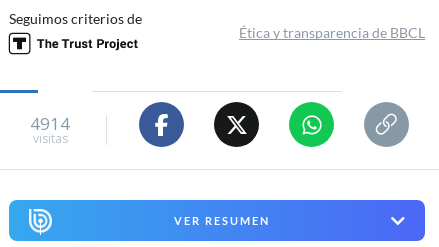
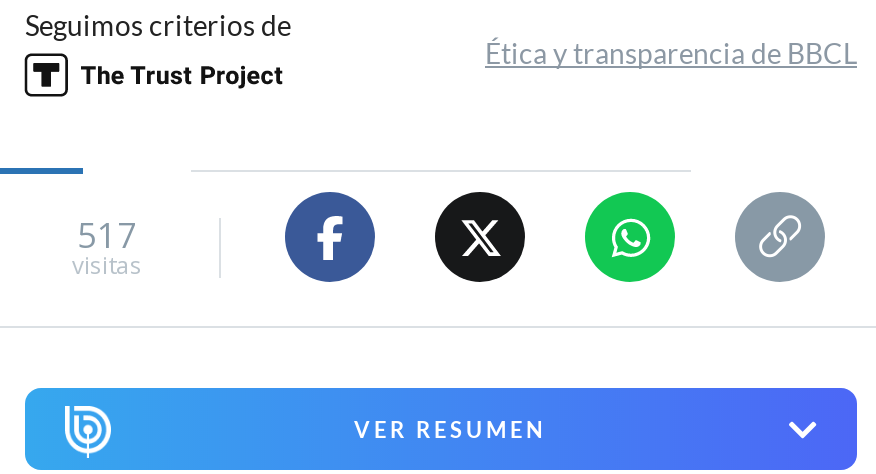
[30,112,70,135] 4914 -> [77,212,137,258] 517

